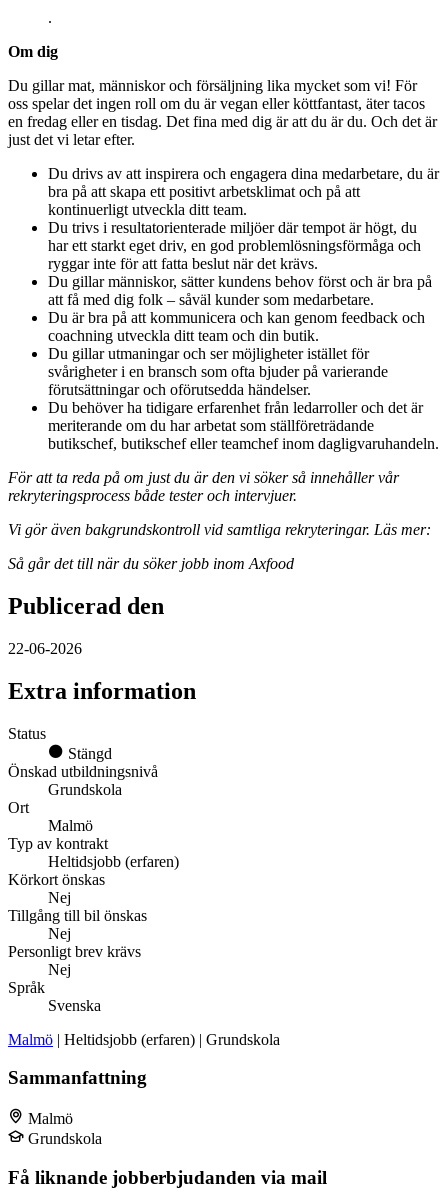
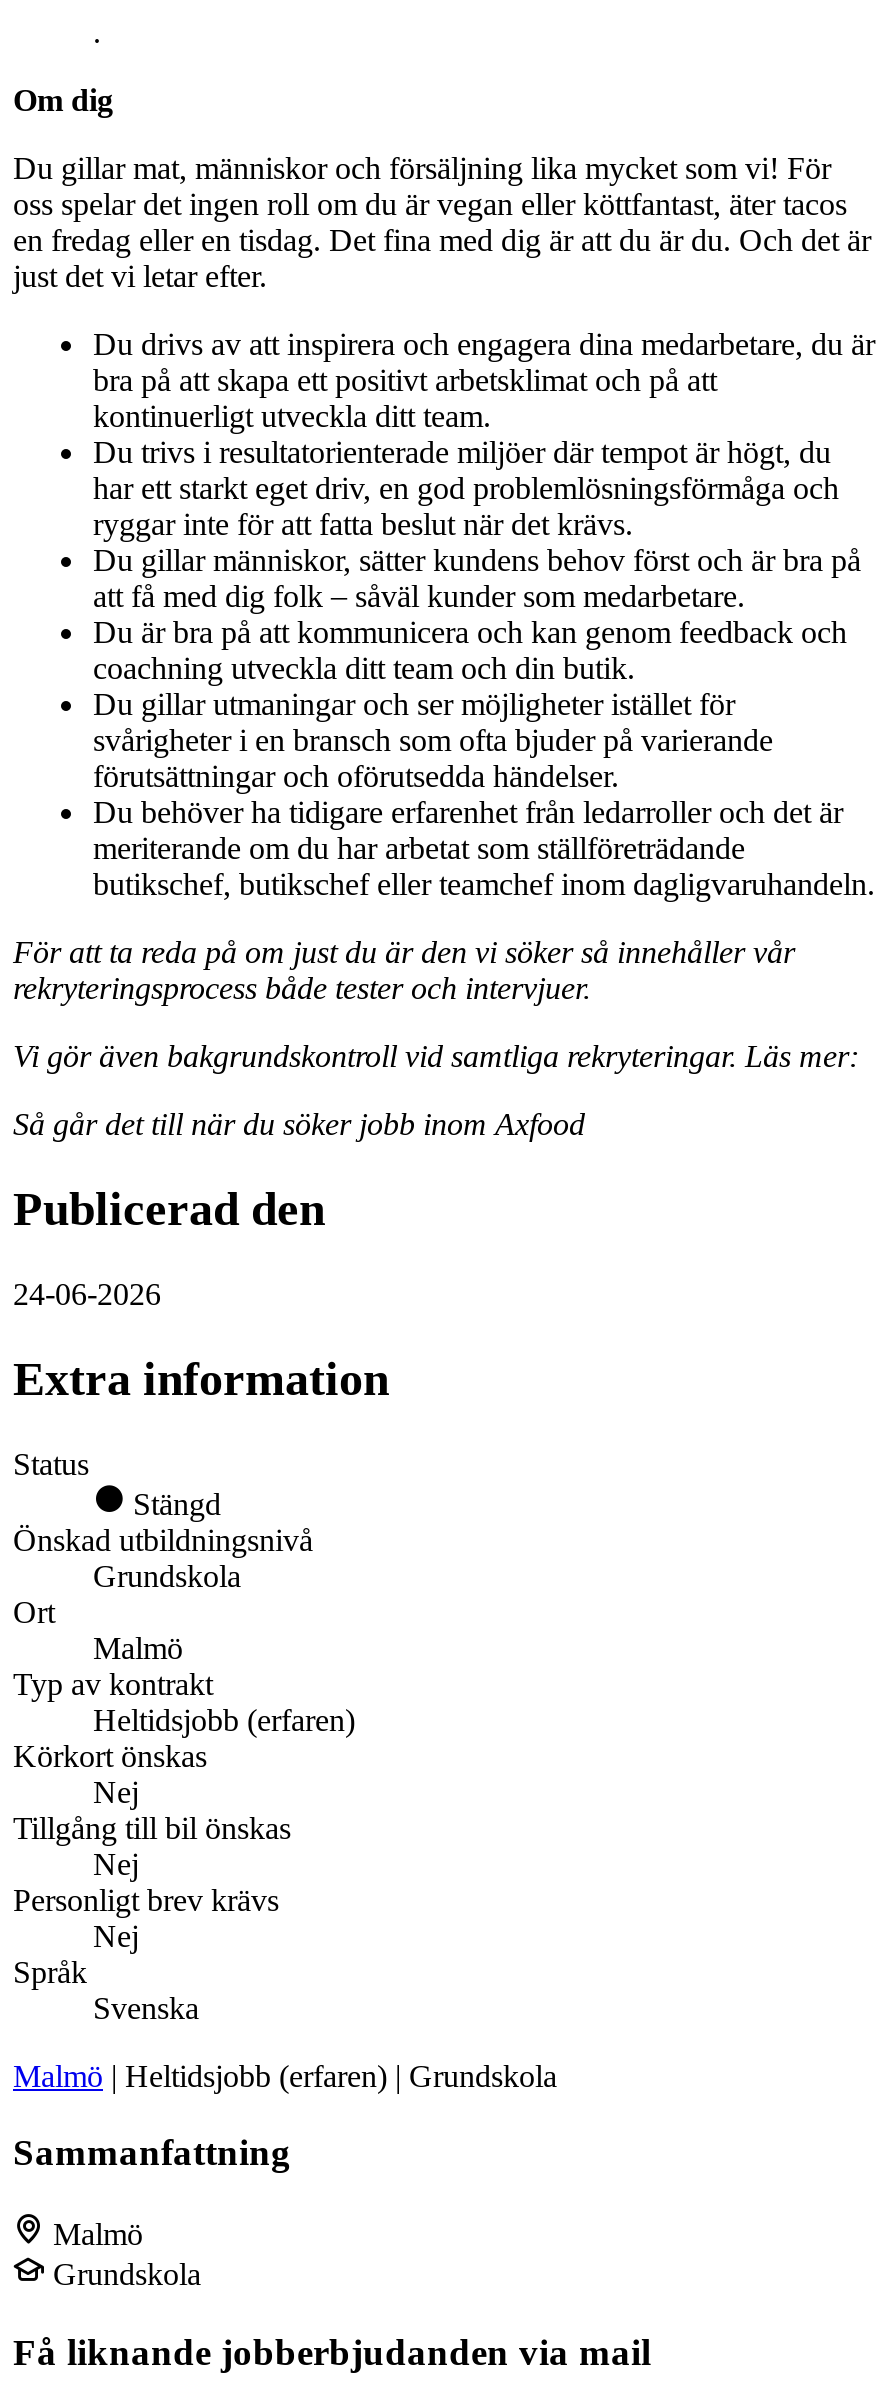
[8,640,82,657] 22-06-2026 -> [13,1277,161,1311] 24-06-2026

